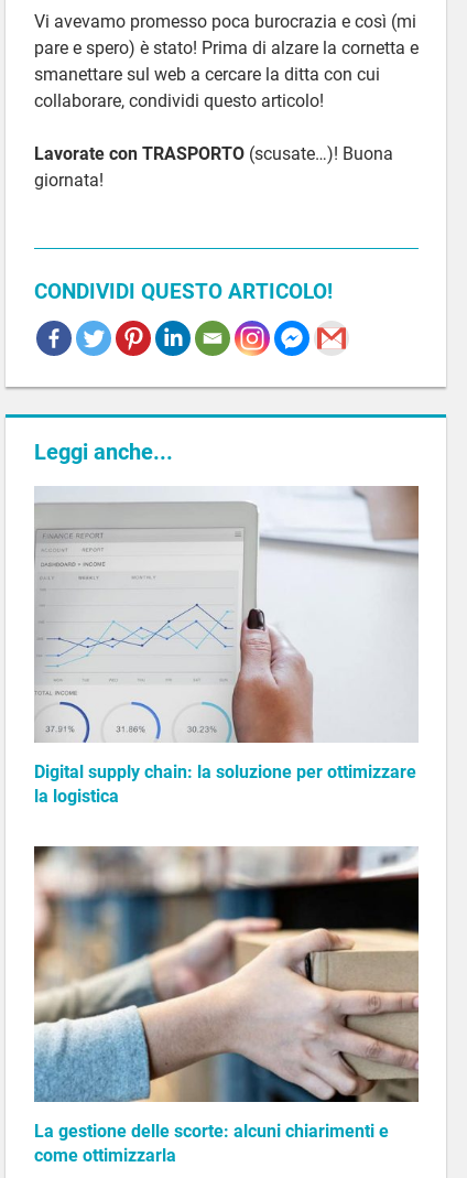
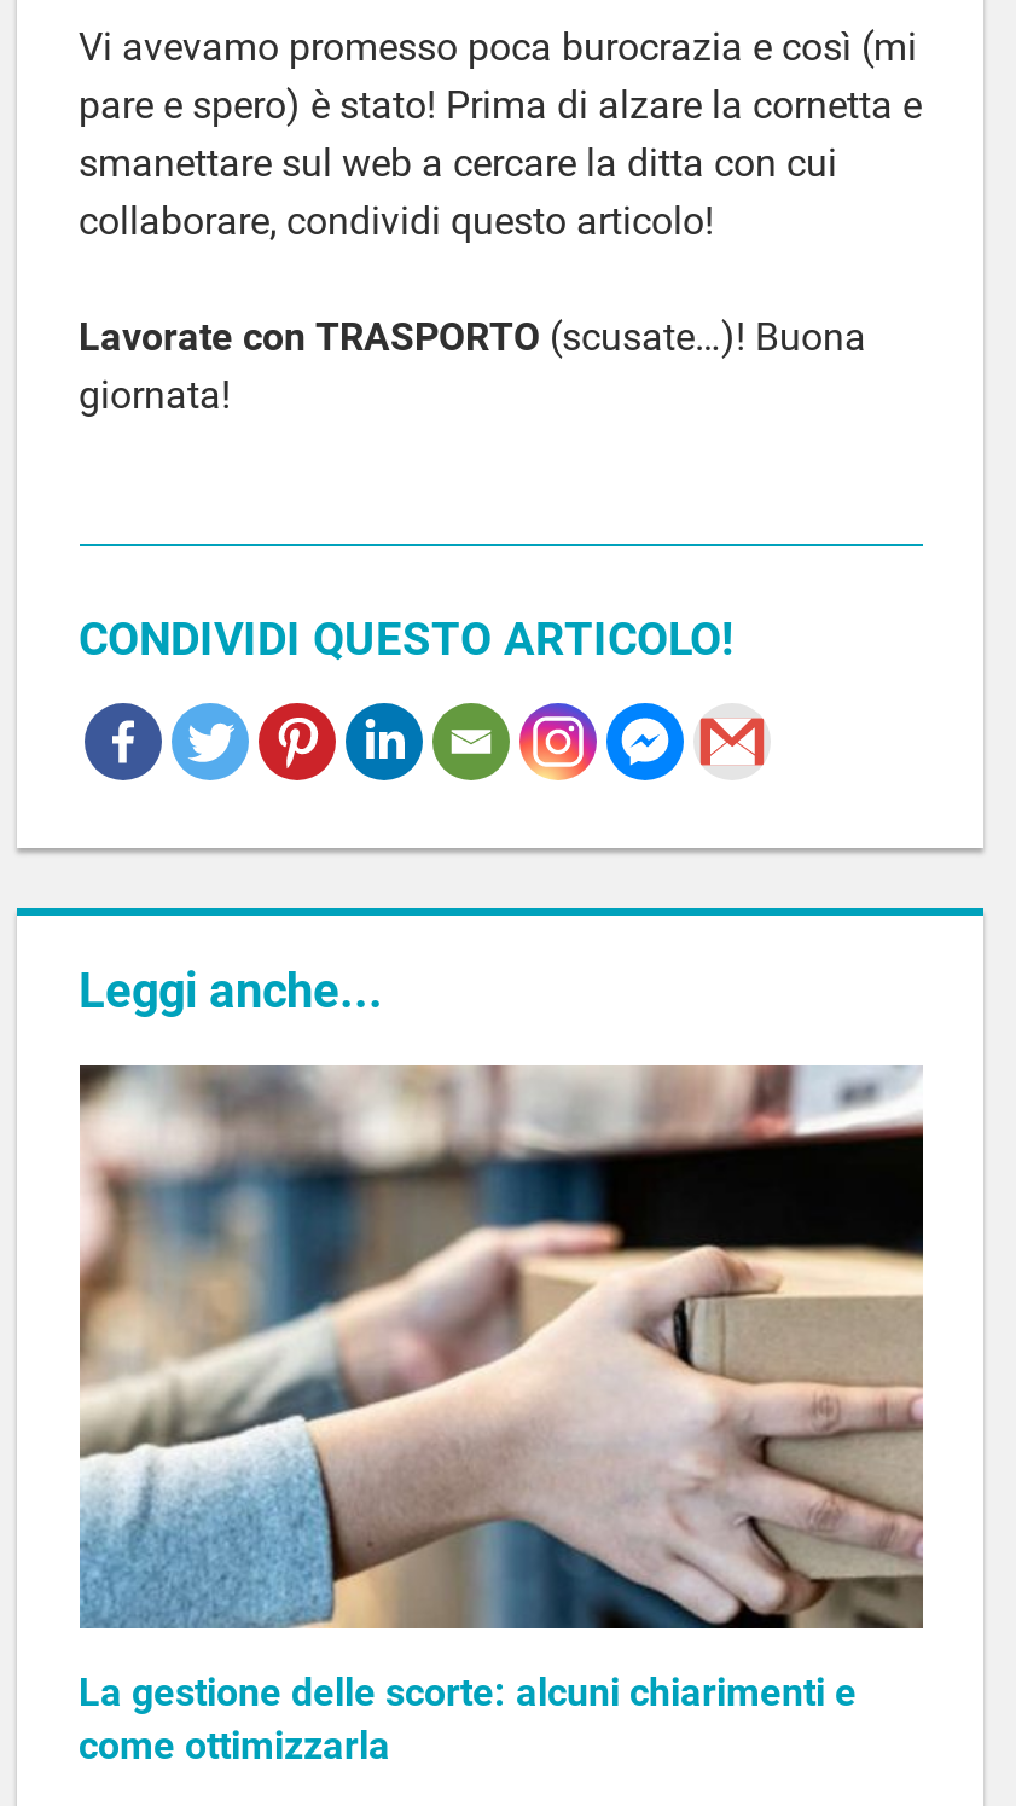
[34,486,420,806] [image] | Digital supply chain: la soluzione per ottimizzare | la logistica -> none

